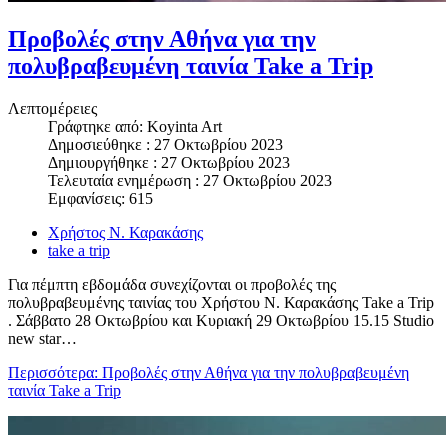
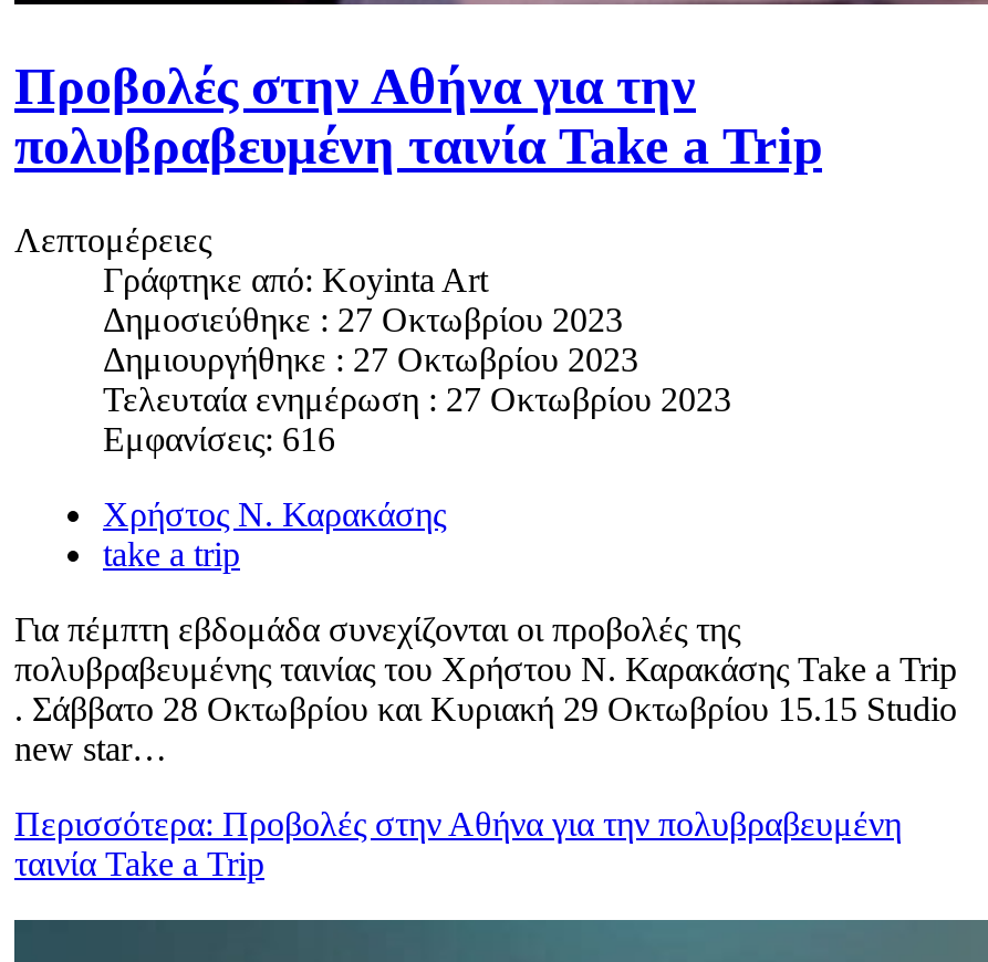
[48,189,153,206] Εμφανίσεις: 615 -> [103,419,335,457] Εμφανίσεις: 616

